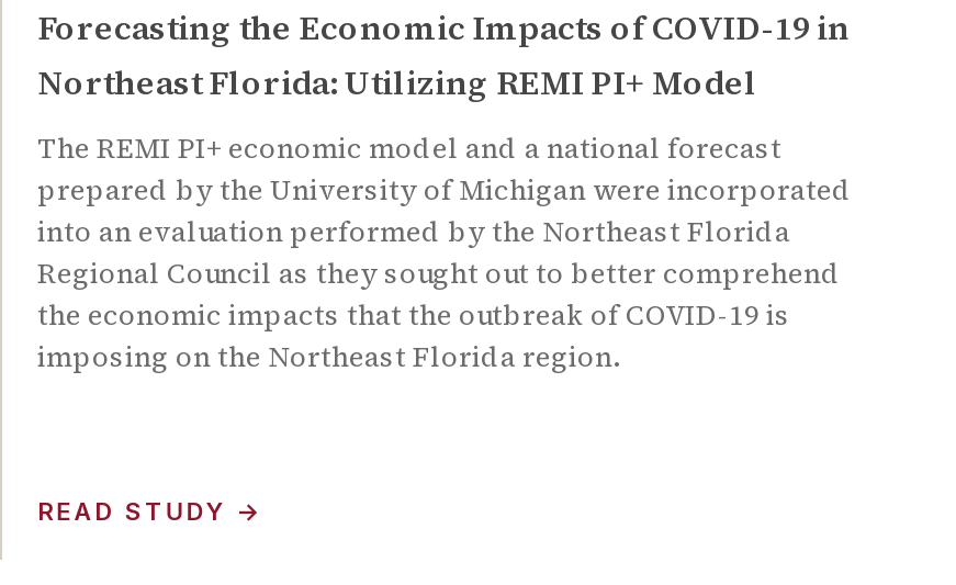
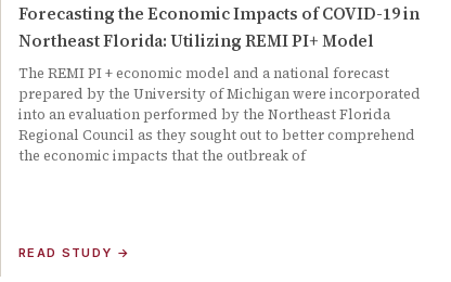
[37,130,781,167] The REMI PI+ economic model and a national forecast -> [18,64,389,82] The REMI PI + economic model and a national forecast
[37,296,790,375] the economic impacts that the outbreak of COVID-19 is | imposing on the Northeast Florida region. -> [18,146,306,165] the economic impacts that the outbreak of

